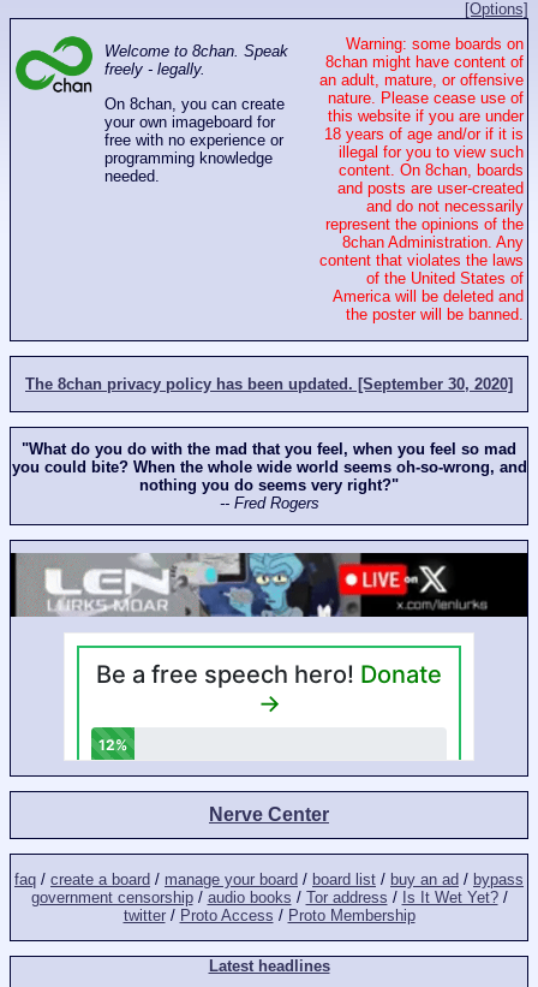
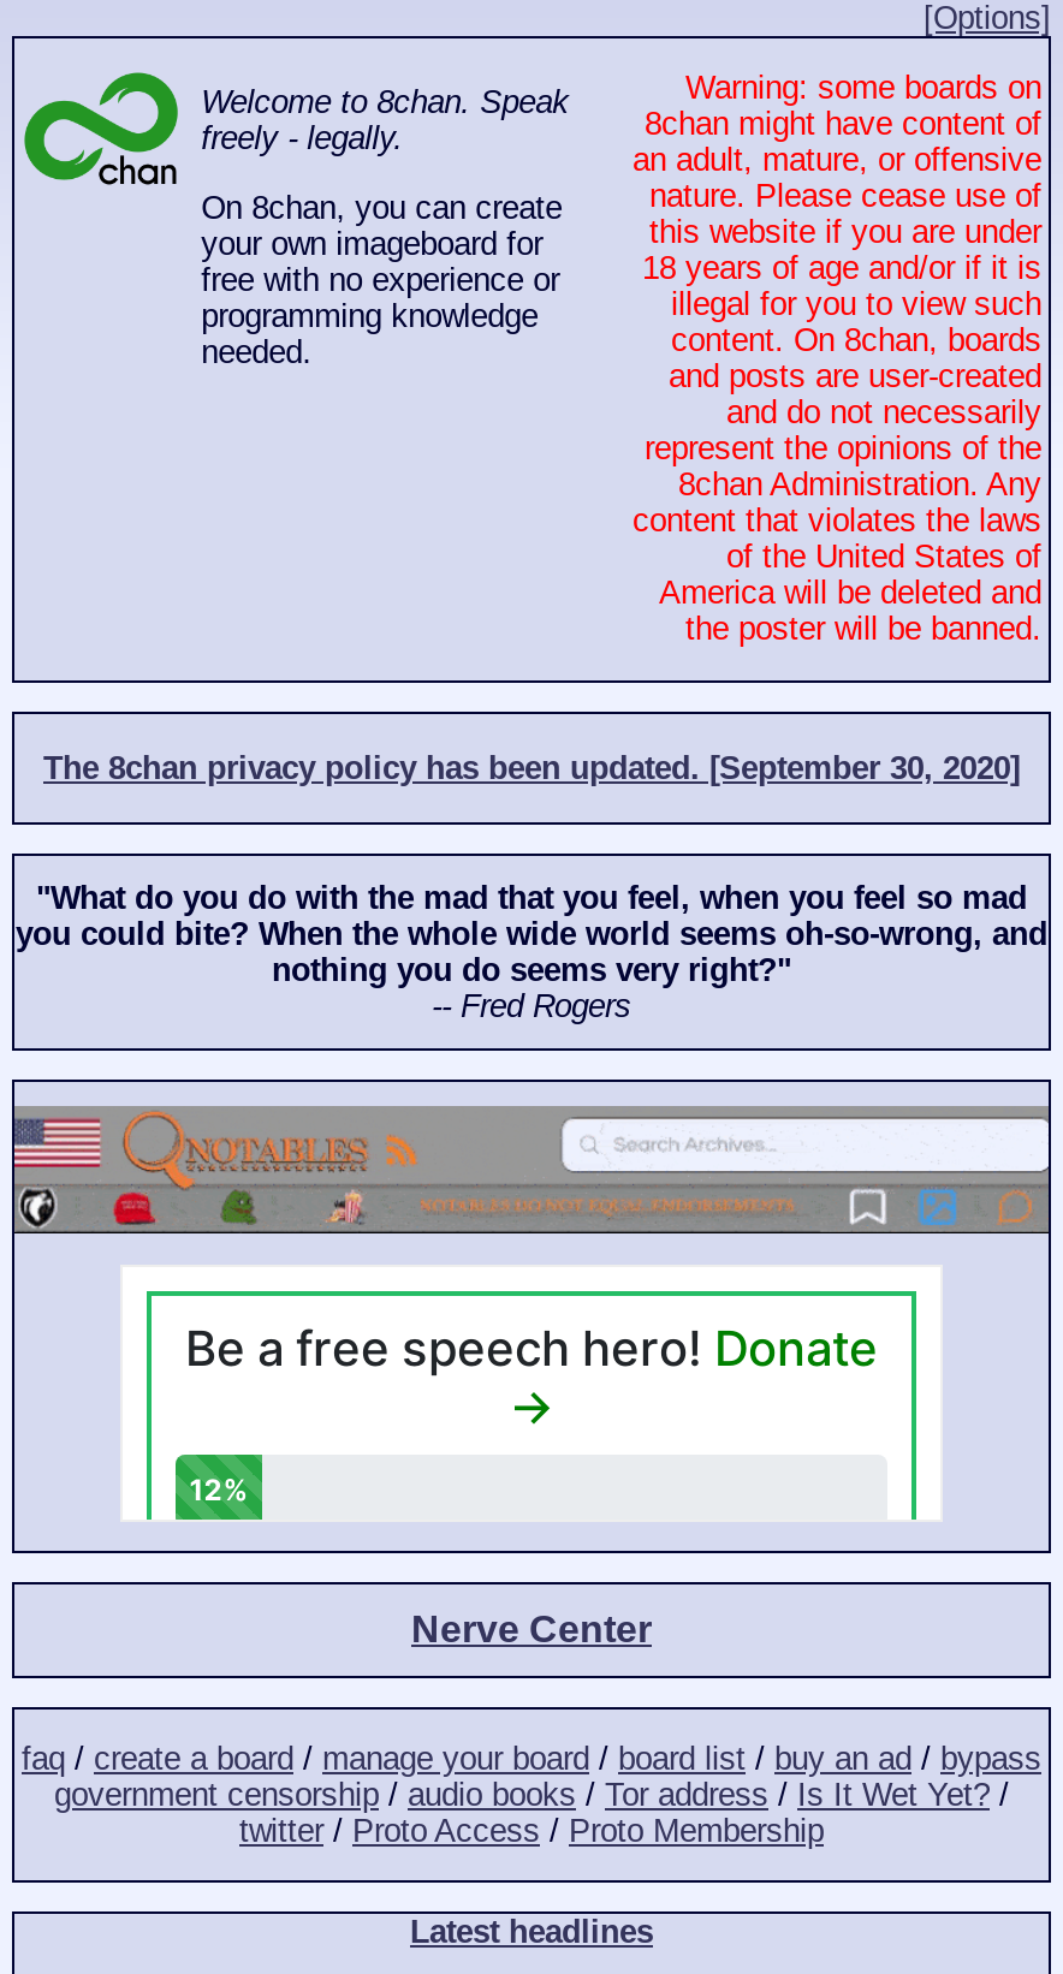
[10,553,528,617] [image] -> [12,1104,1051,1236] [image]

